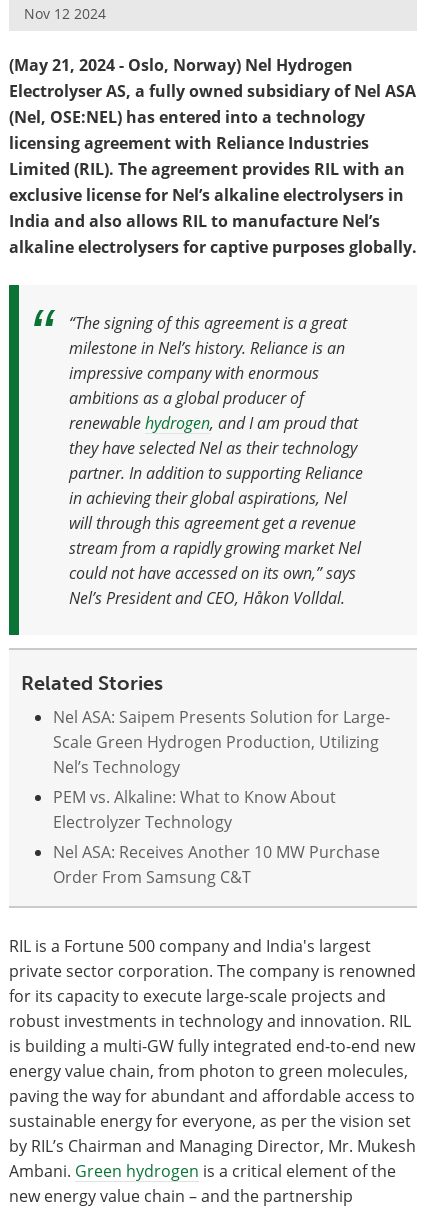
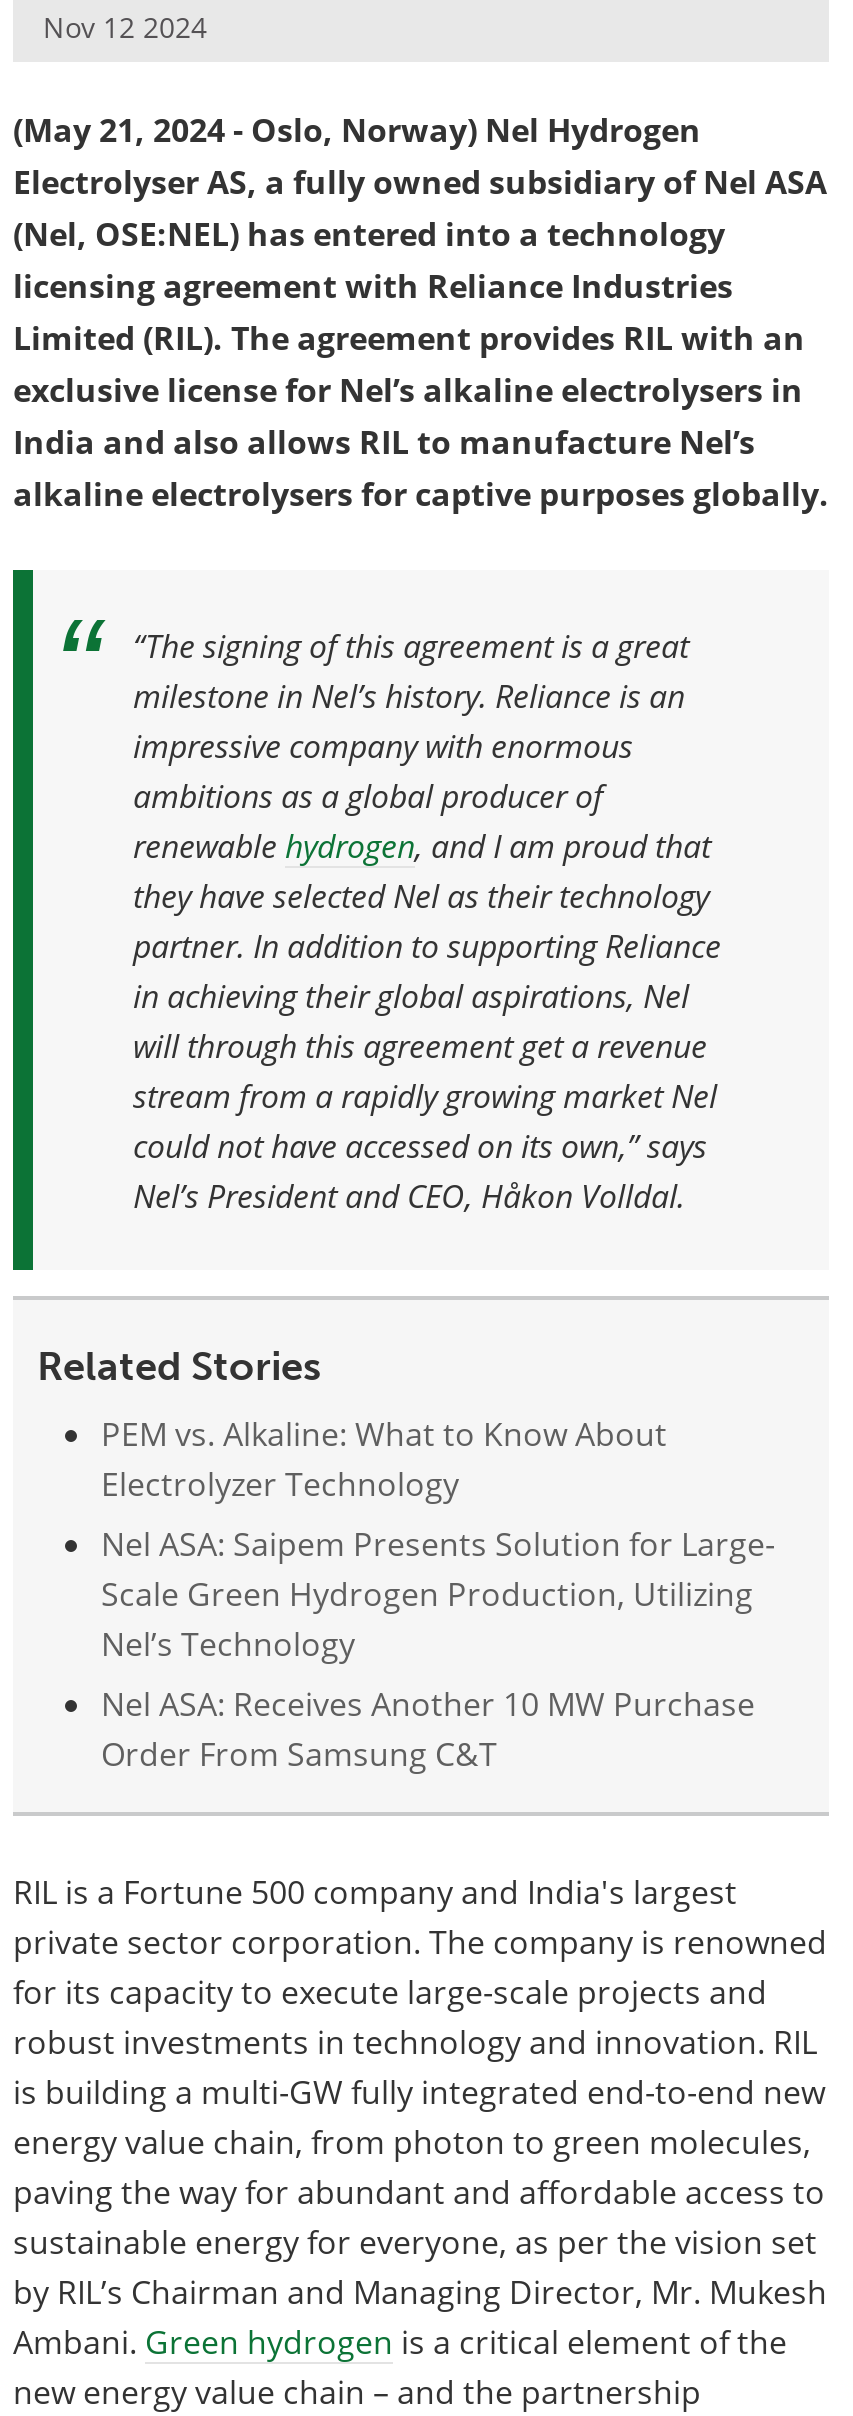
moved [53,706,390,777] -> [101,1522,775,1664]: Nel ASA: Saipem Presents Solution for Large- | Scale Green Hydrogen Production, Utilizing | Nel’s Technology
moved [53,786,336,832] -> [101,1412,667,1504]: PEM vs. Alkaline: What to Know About | Electrolyzer Technology

